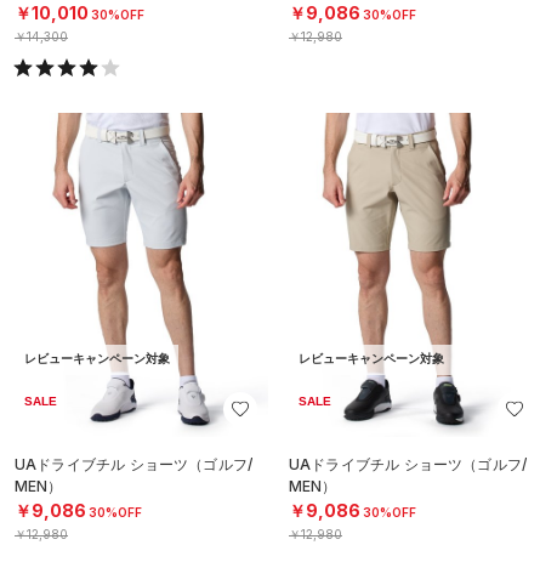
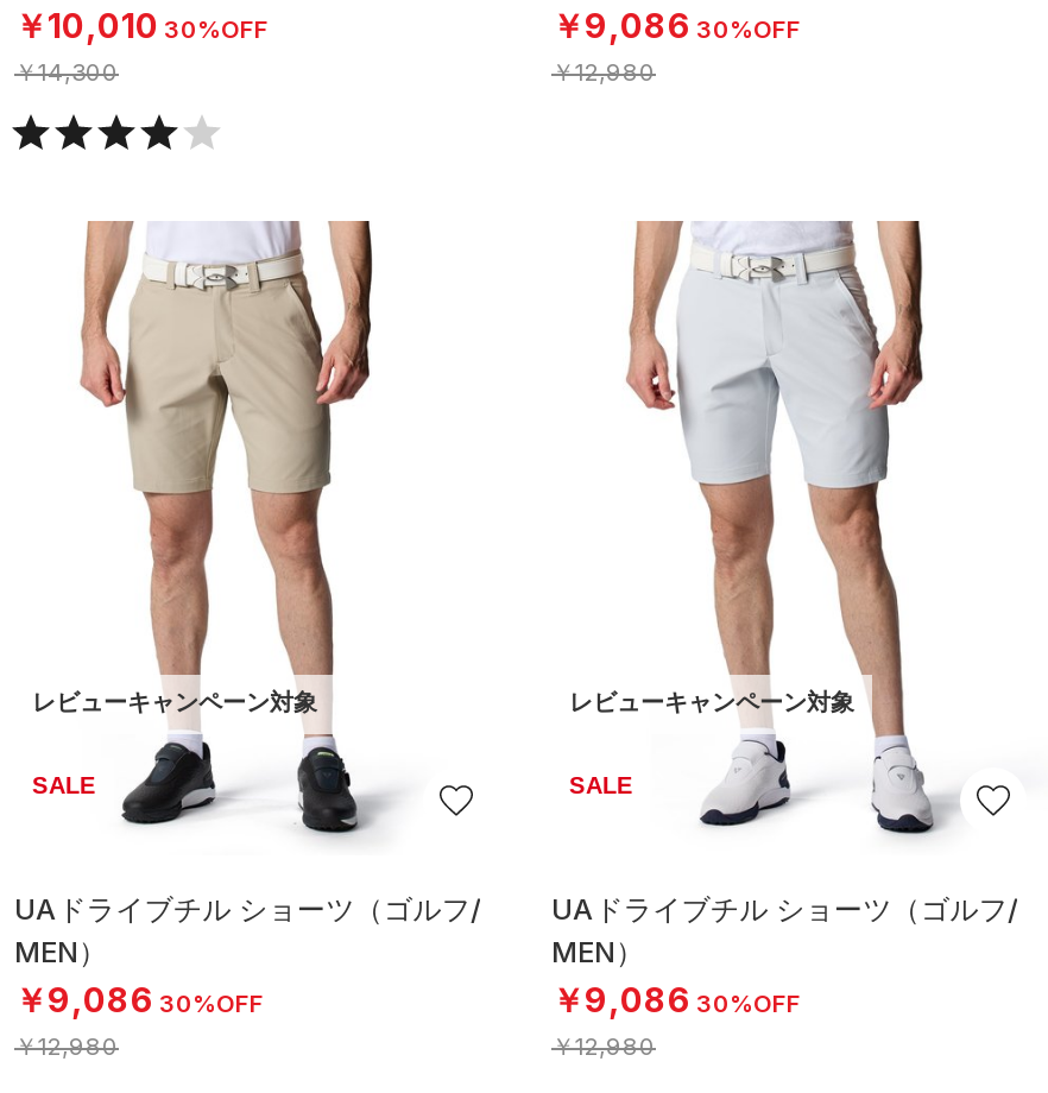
[49,112,223,428] [image] -> [78,219,421,841] [image]
[322,112,496,430] [image] -> [618,219,960,839] [image]

